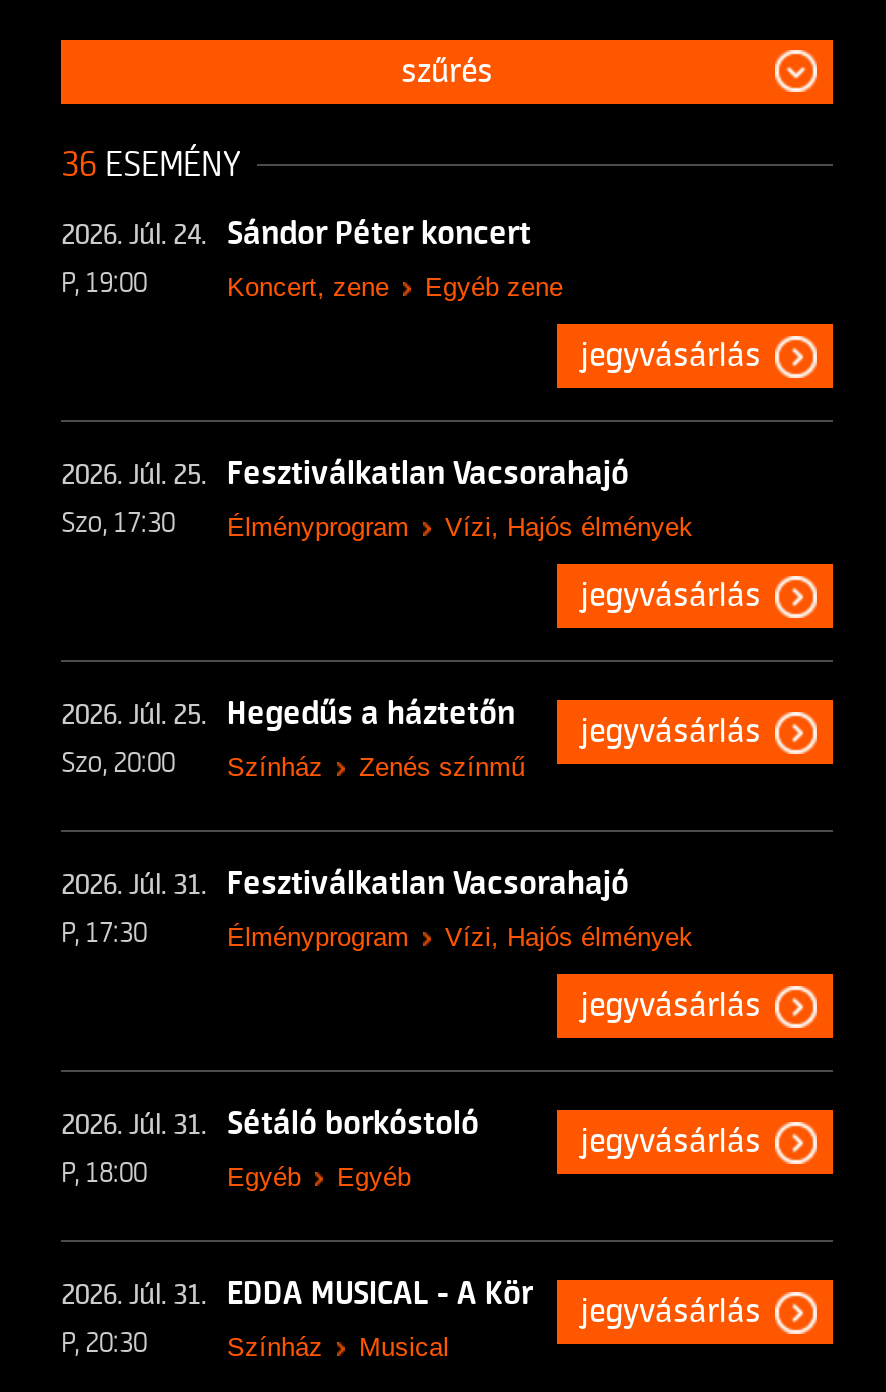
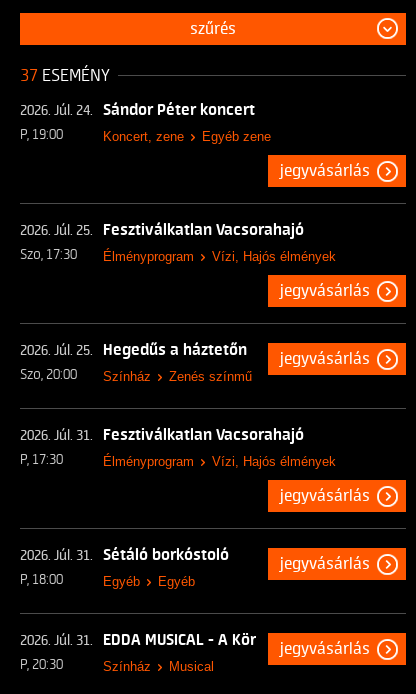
[61,144,241,184] 36 ESEMÉNY -> [20,65,110,85] 37 ESEMÉNY

